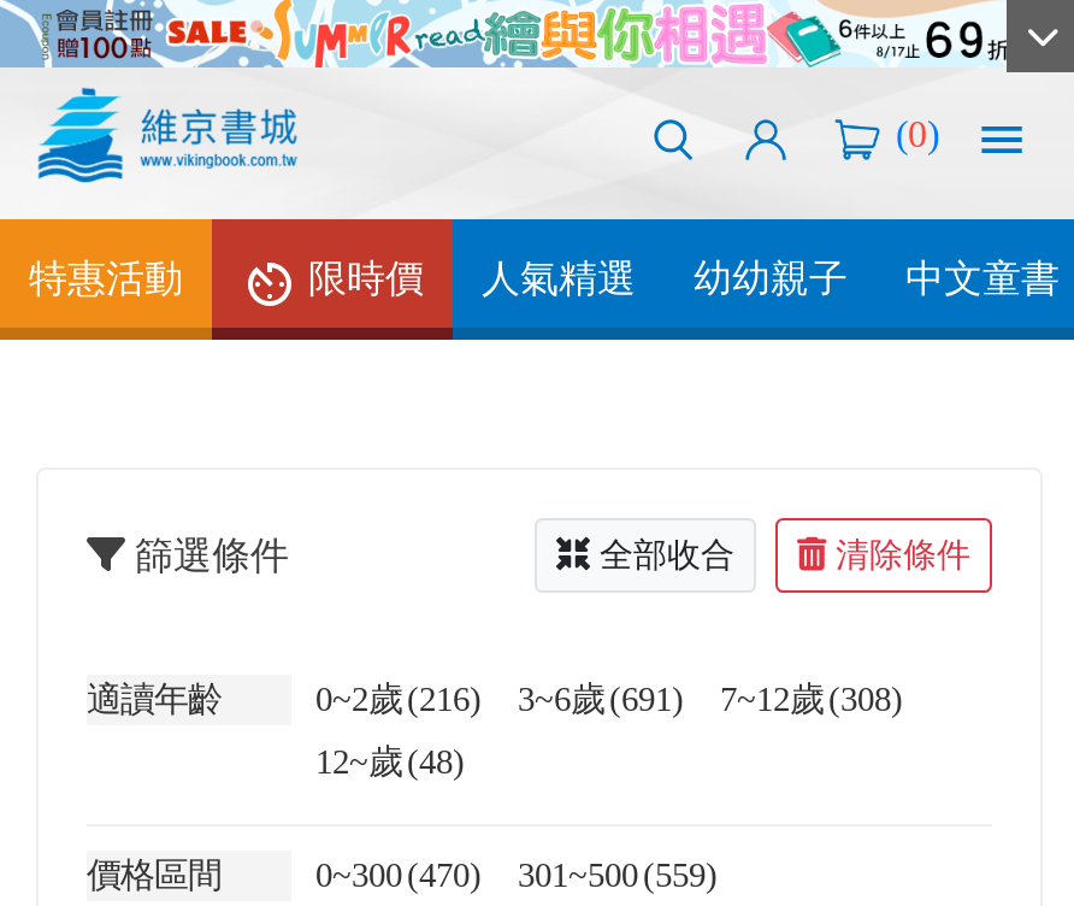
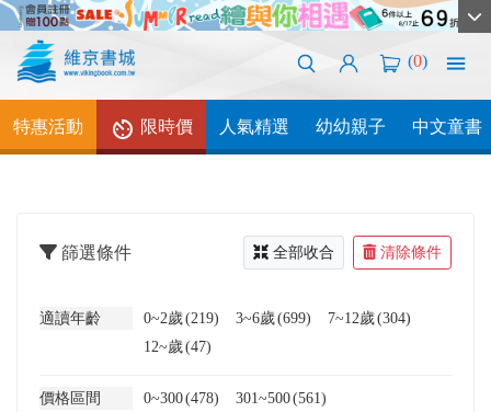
[315,679,482,718] 0~2歲 (216) -> [144,309,219,327] 0~2歲 (219)
[518,679,684,718] 3~6歲 (691) -> [236,309,311,327] 3~6歲 (699)
[720,679,903,718] 7~12歲 (308) -> [328,309,411,327] 7~12歲 (304)
[315,742,465,781] 12~歲 (48) -> [144,337,212,355] 12~歲 (47)
[315,855,482,894] 0~300 (470) -> [144,389,219,407] 0~300 (478)
[518,855,718,894] 301~500 (559) -> [236,389,327,407] 301~500 (561)

